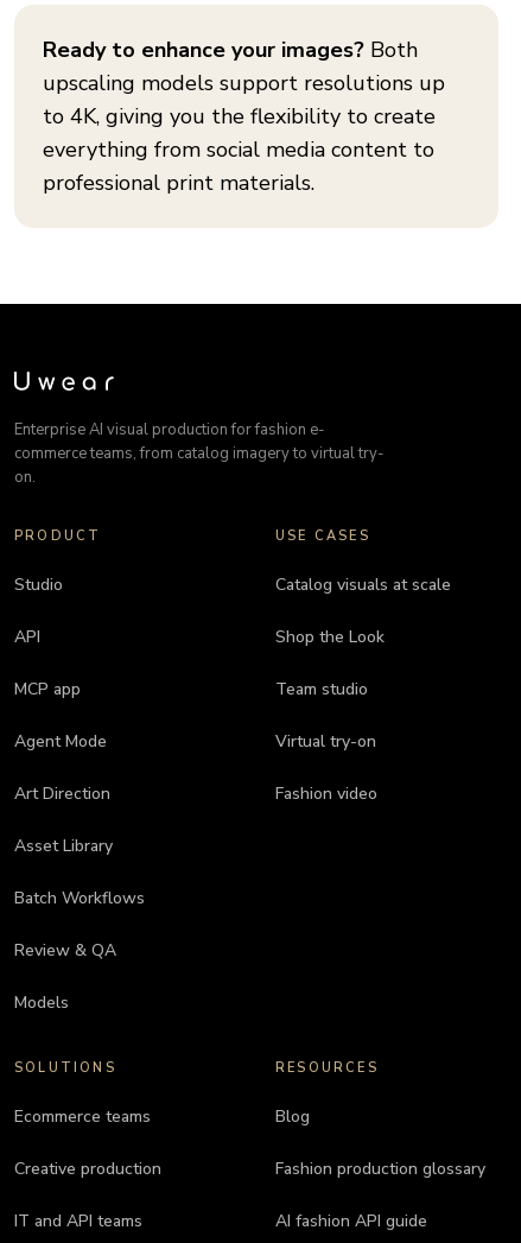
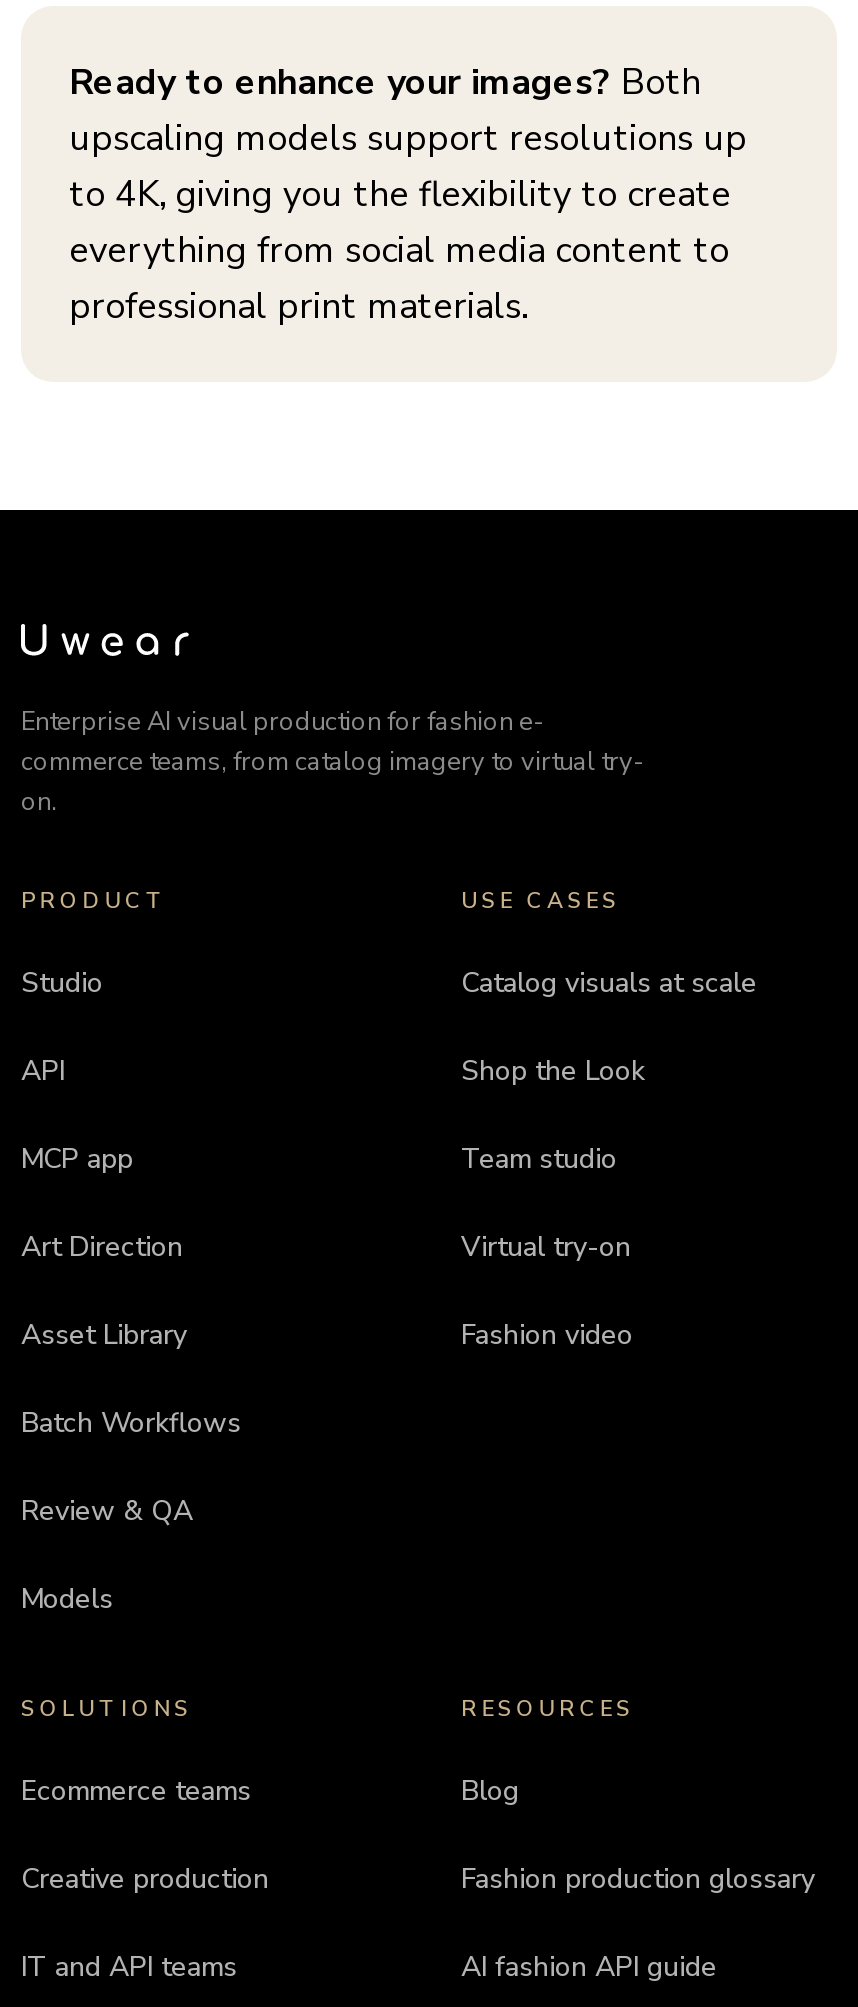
[14,730,107,753] Agent Mode -> none

